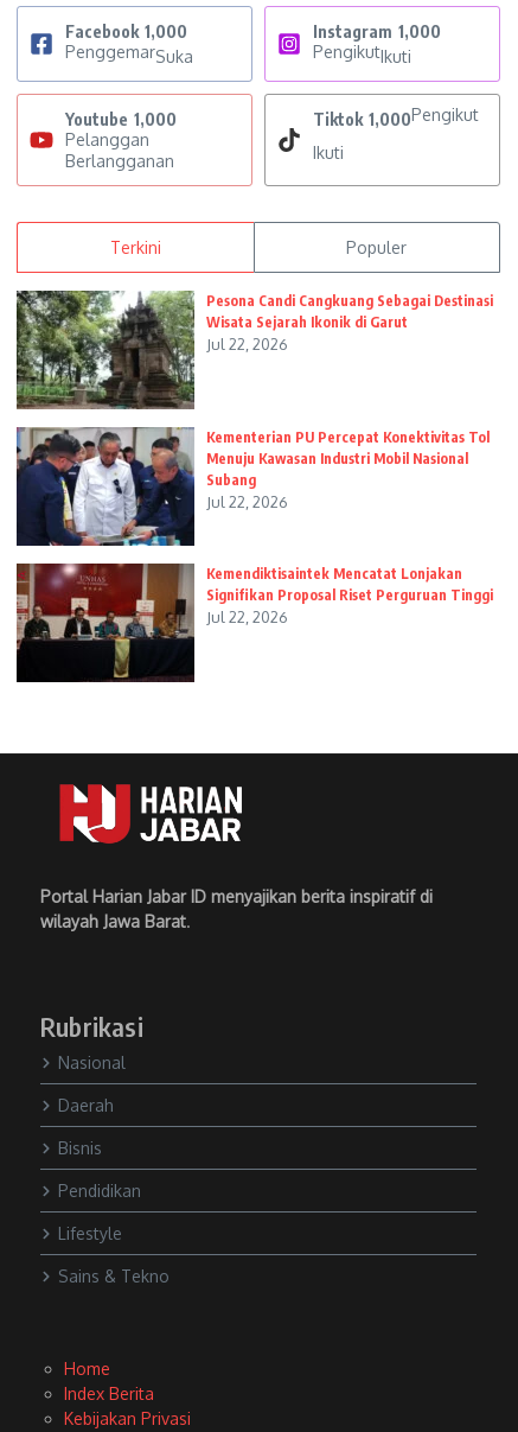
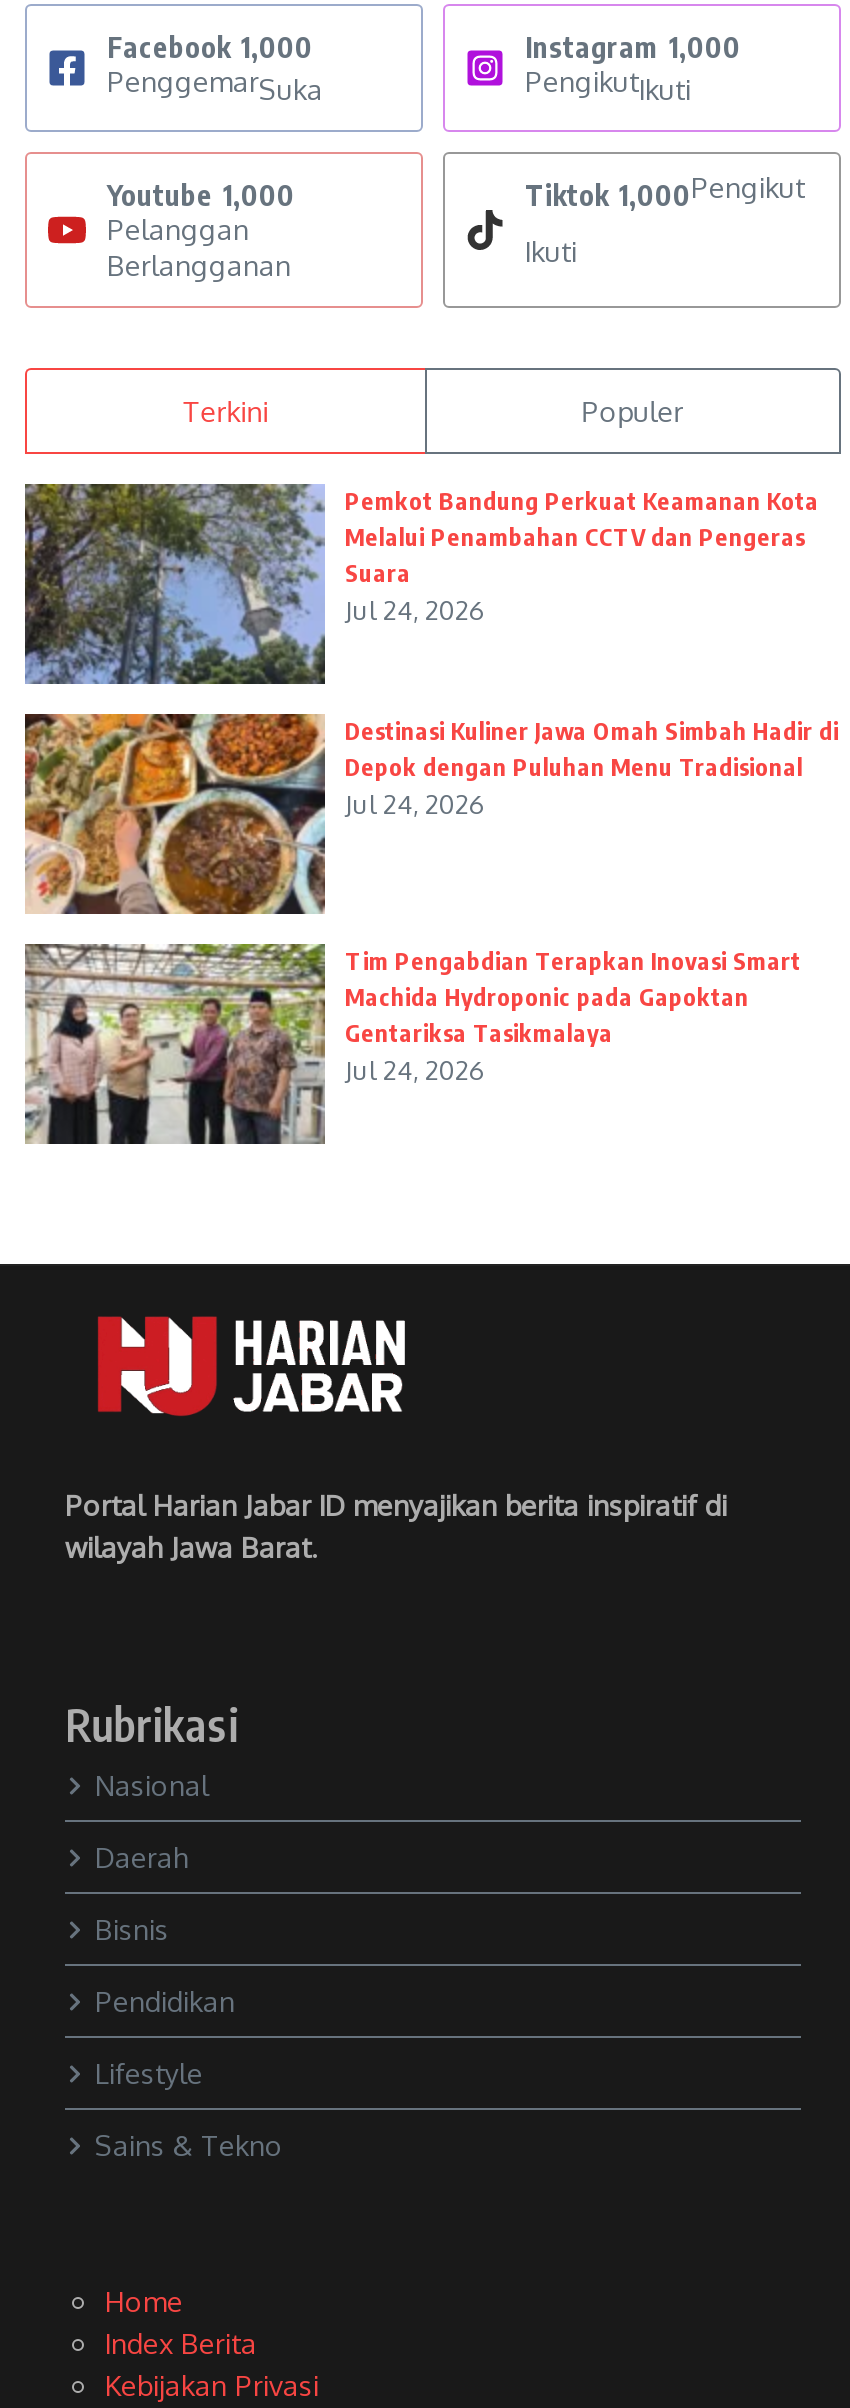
[15,289,493,409] [image] | Pesona Candi Cangkuang Sebagai Destinasi | Wisata Sejarah Ikonik di Garut | Jul 22, 2026 -> [23,482,819,686] [image] | Pemkot Bandung Perkuat Keamanan Kota | Melalui Penambahan CCTV dan Pengeras | Suara | Jul 24, 2026
[15,427,490,547] [image] | Kementerian PU Percepat Konektivitas Tol | Menuju Kawasan Industri Mobil Nasional | Subang | Jul 22, 2026 -> [23,712,839,916] [image] | Destinasi Kuliner Jawa Omah Simbah Hadir di | Depok dengan Puluhan Menu Tradisional | Jul 24, 2026
[15,562,493,683] [image] | Kemendiktisaintek Mencatat Lonjakan | Signifikan Proposal Riset Perguruan Tinggi | Jul 22, 2026 -> [23,942,801,1146] [image] | Tim Pengabdian Terapkan Inovasi Smart | Machida Hydroponic pada Gapoktan | Gentariksa Tasikmalaya | Jul 24, 2026

